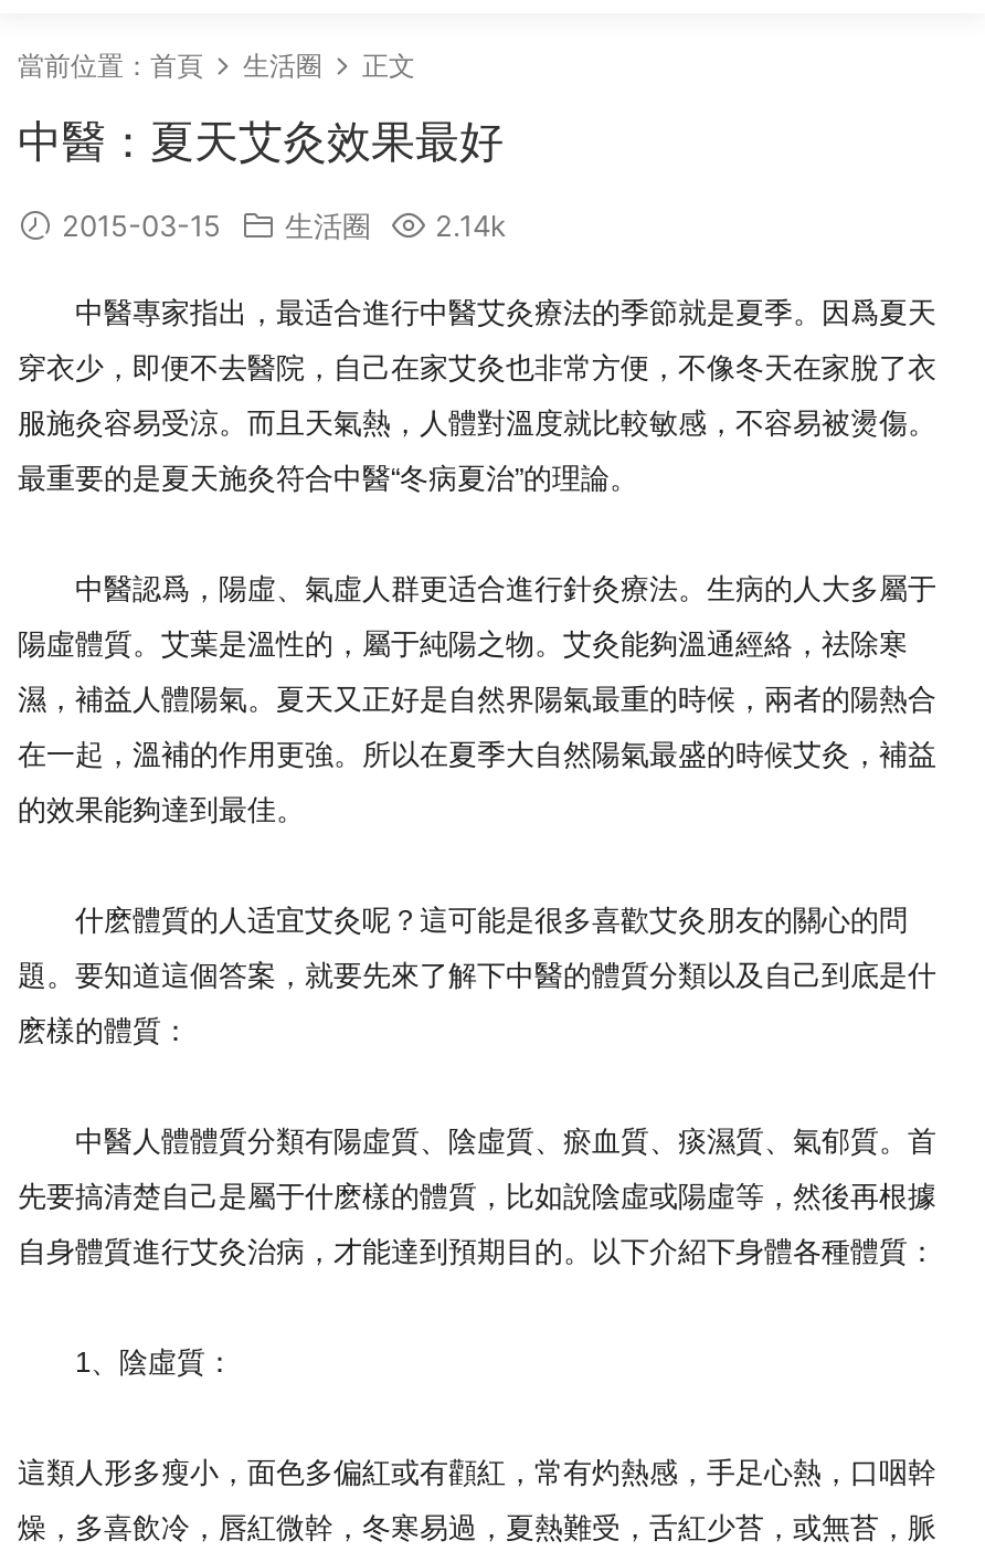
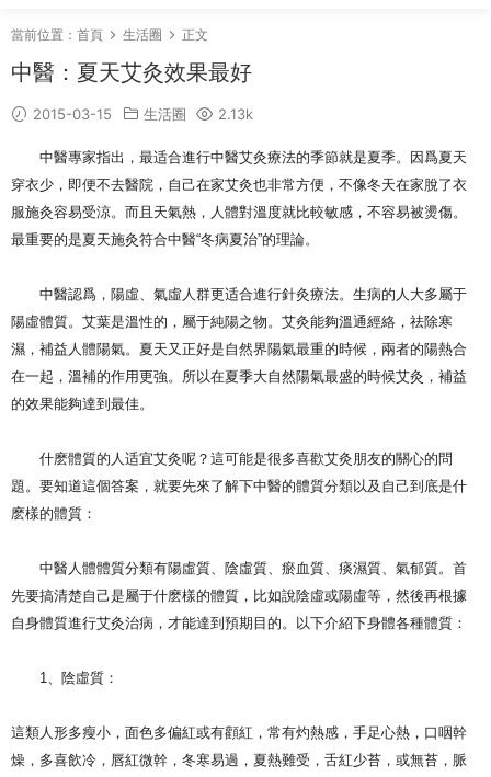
[53,208,506,243] 2015-03-15 生活圈 2.14k -> [28,105,253,123] 2015-03-15 生活圈 2.13k

